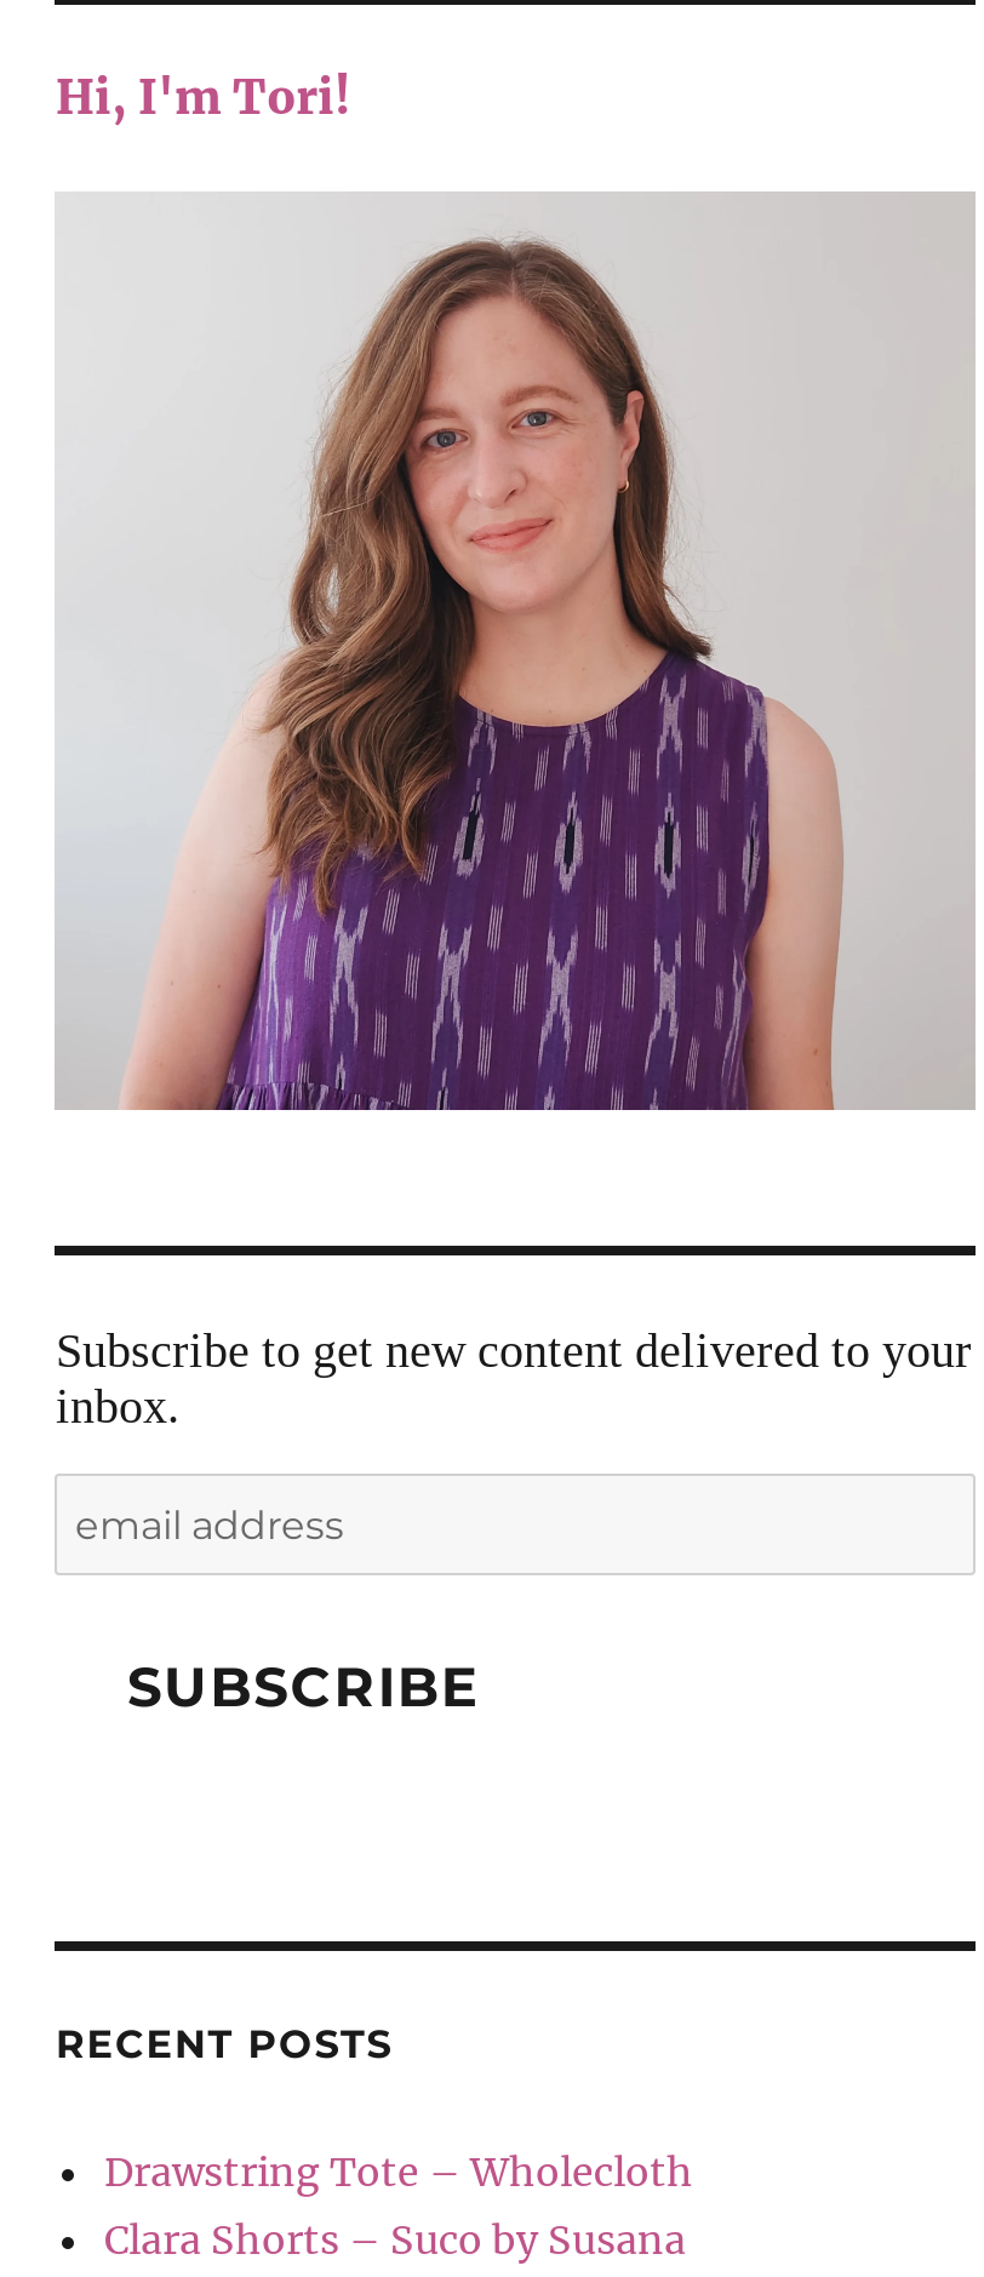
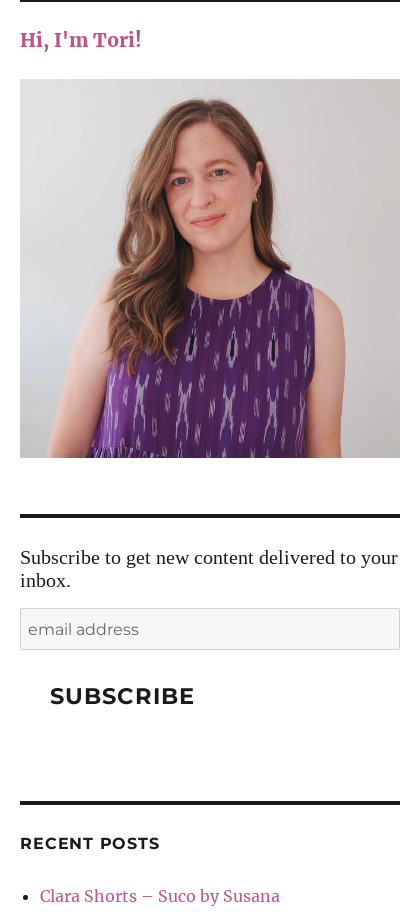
[104,2147,693,2196] Drawstring Tote – Wholecloth -> none

